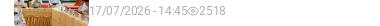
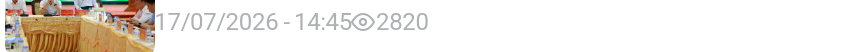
[89,4,226,18] 17/07/2026 - 14:45 2518 -> [154,9,429,37] 17/07/2026 - 14:45 2820

